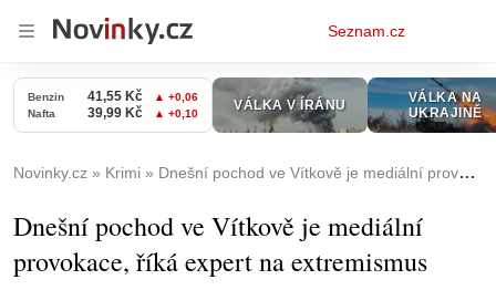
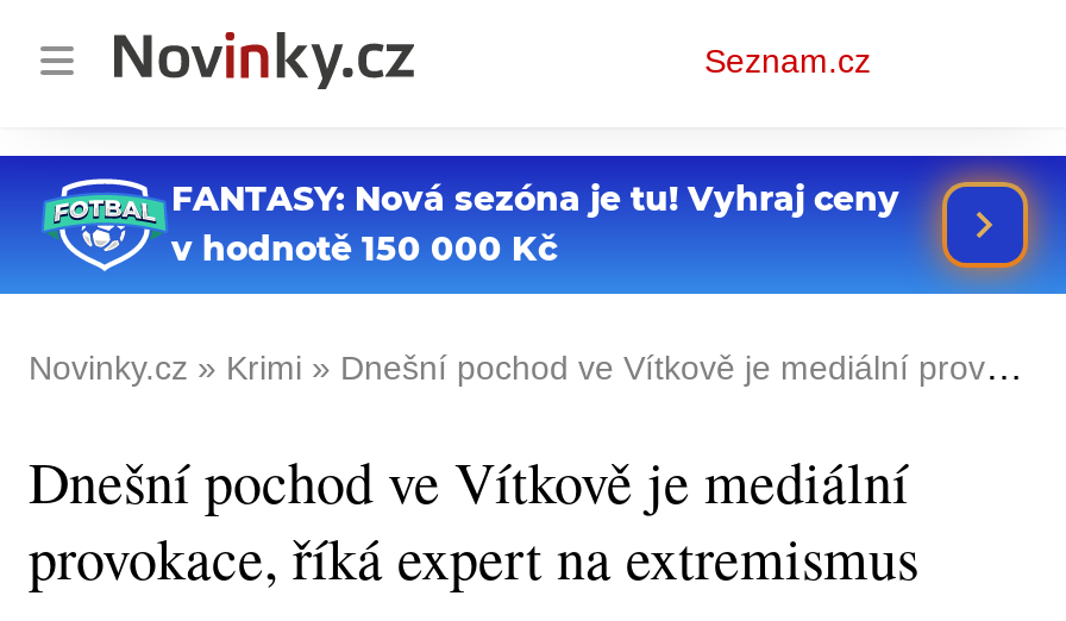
[3,75,493,138] [image] -> [7,153,1059,296] [image]

